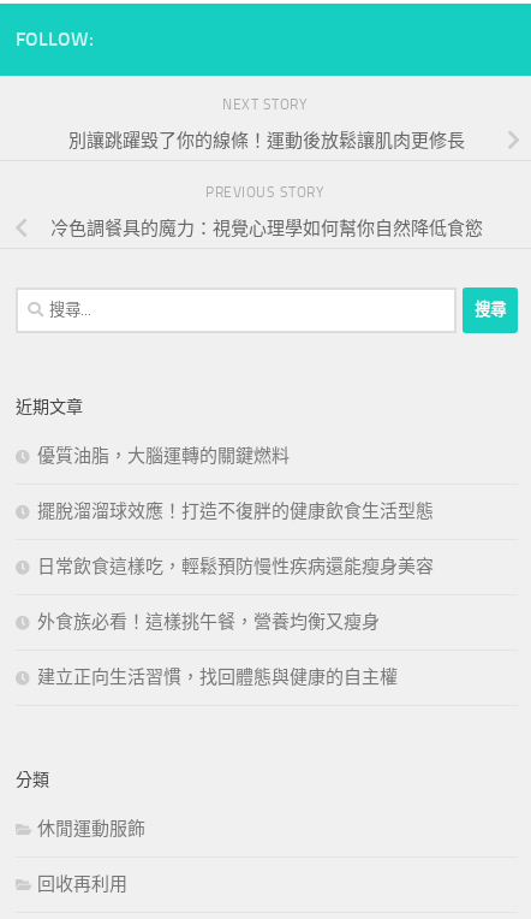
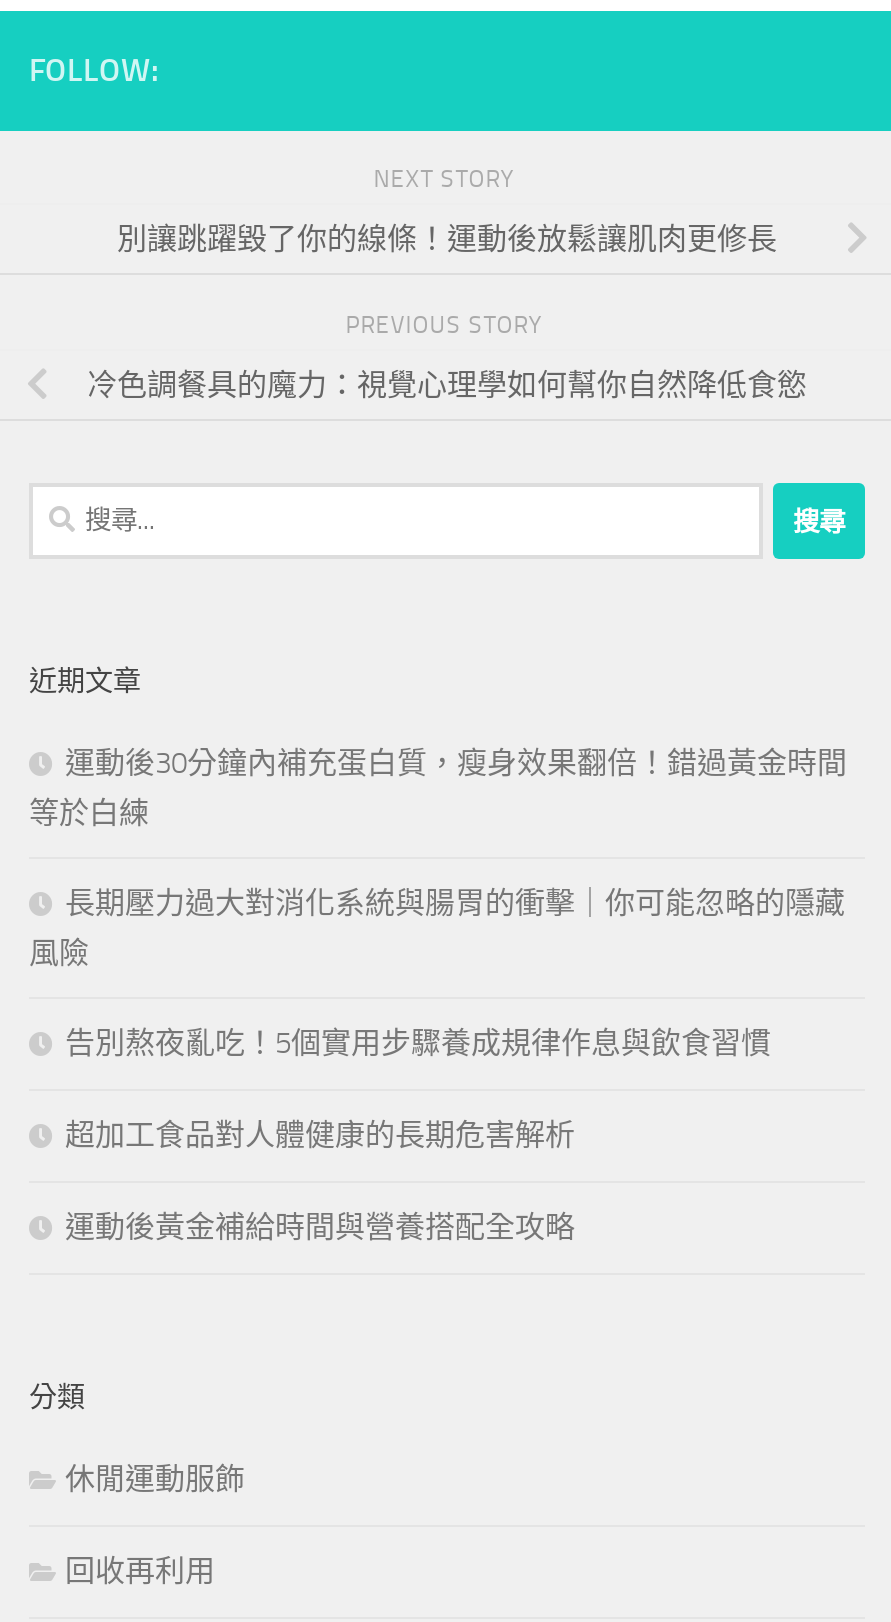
[37,445,290,466] 優質油脂，大腦運轉的關鍵燃料 -> [29,745,847,831] 運動後30分鐘內補充蛋白質，瘦身效果翻倍！錯過黃金時間 | 等於白練
[37,500,434,522] 擺脫溜溜球效應！打造不復胖的健康飲食生活型態 -> [29,885,845,971] 長期壓力過大對消化系統與腸胃的衝擊｜你可能忽略的隱藏 | 風險
[37,555,434,577] 日常飲食這樣吃，輕鬆預防慢性疾病還能瘦身美容 -> [65,1025,771,1061] 告別熬夜亂吃！5個實用步驟養成規律作息與飲食習慣
[37,611,380,632] 外食族必看！這樣挑午餐，營養均衡又瘦身 -> [65,1117,575,1153] 超加工食品對人體健康的長期危害解析
[37,666,398,688] 建立正向生活習慣，找回體態與健康的自主權 -> [65,1209,575,1245] 運動後黃金補給時間與營養搭配全攻略

